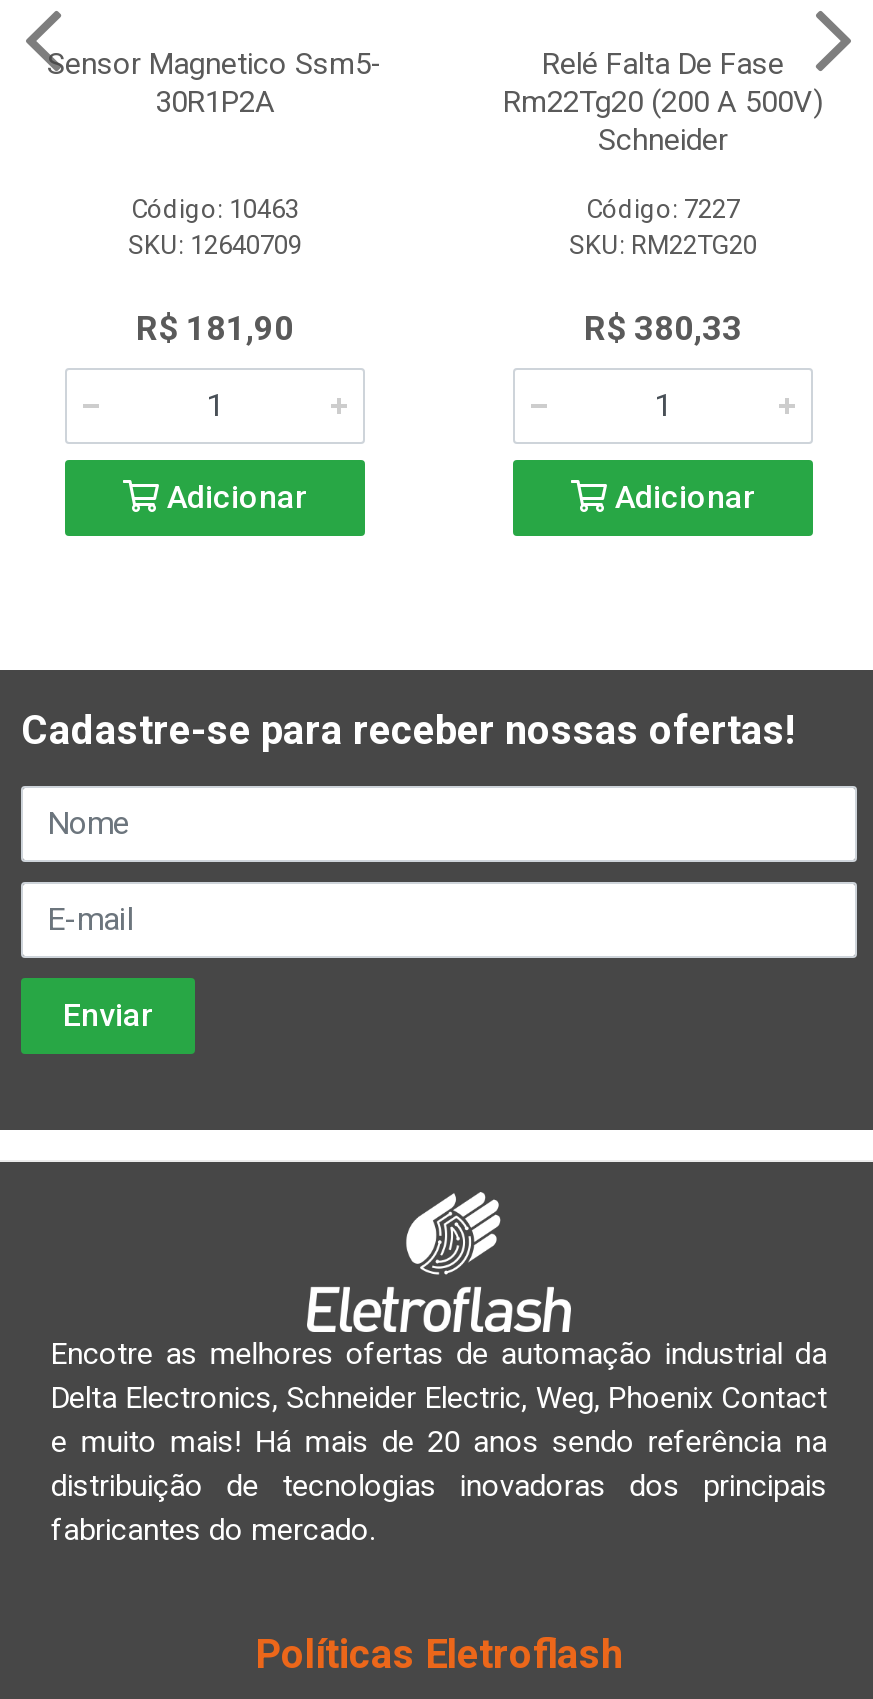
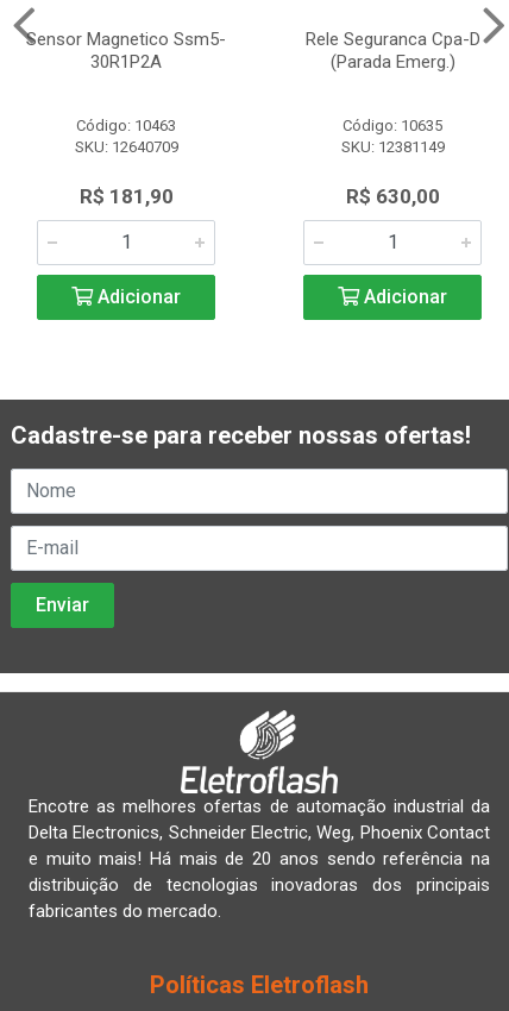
[503,46,823,158] Relé Falta De Fase | Rm22Tg20 (200 A 500V) | Schneider -> [305,29,480,73] Rele Seguranca Cpa-D | (Parada Emerg.)
[569,194,757,260] Código: 7227 | SKU: RM22TG20 -> [341,117,444,156] Código: 10635 | SKU: 12381149
[584,308,742,348] R$ 380,33 -> [345,185,439,208] R$ 630,00

